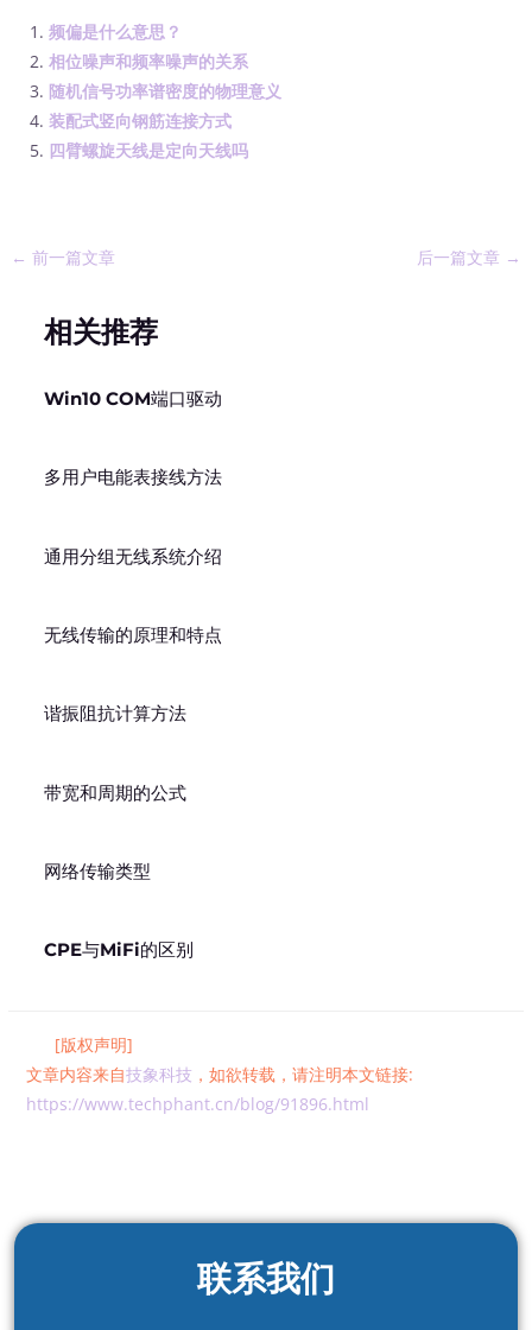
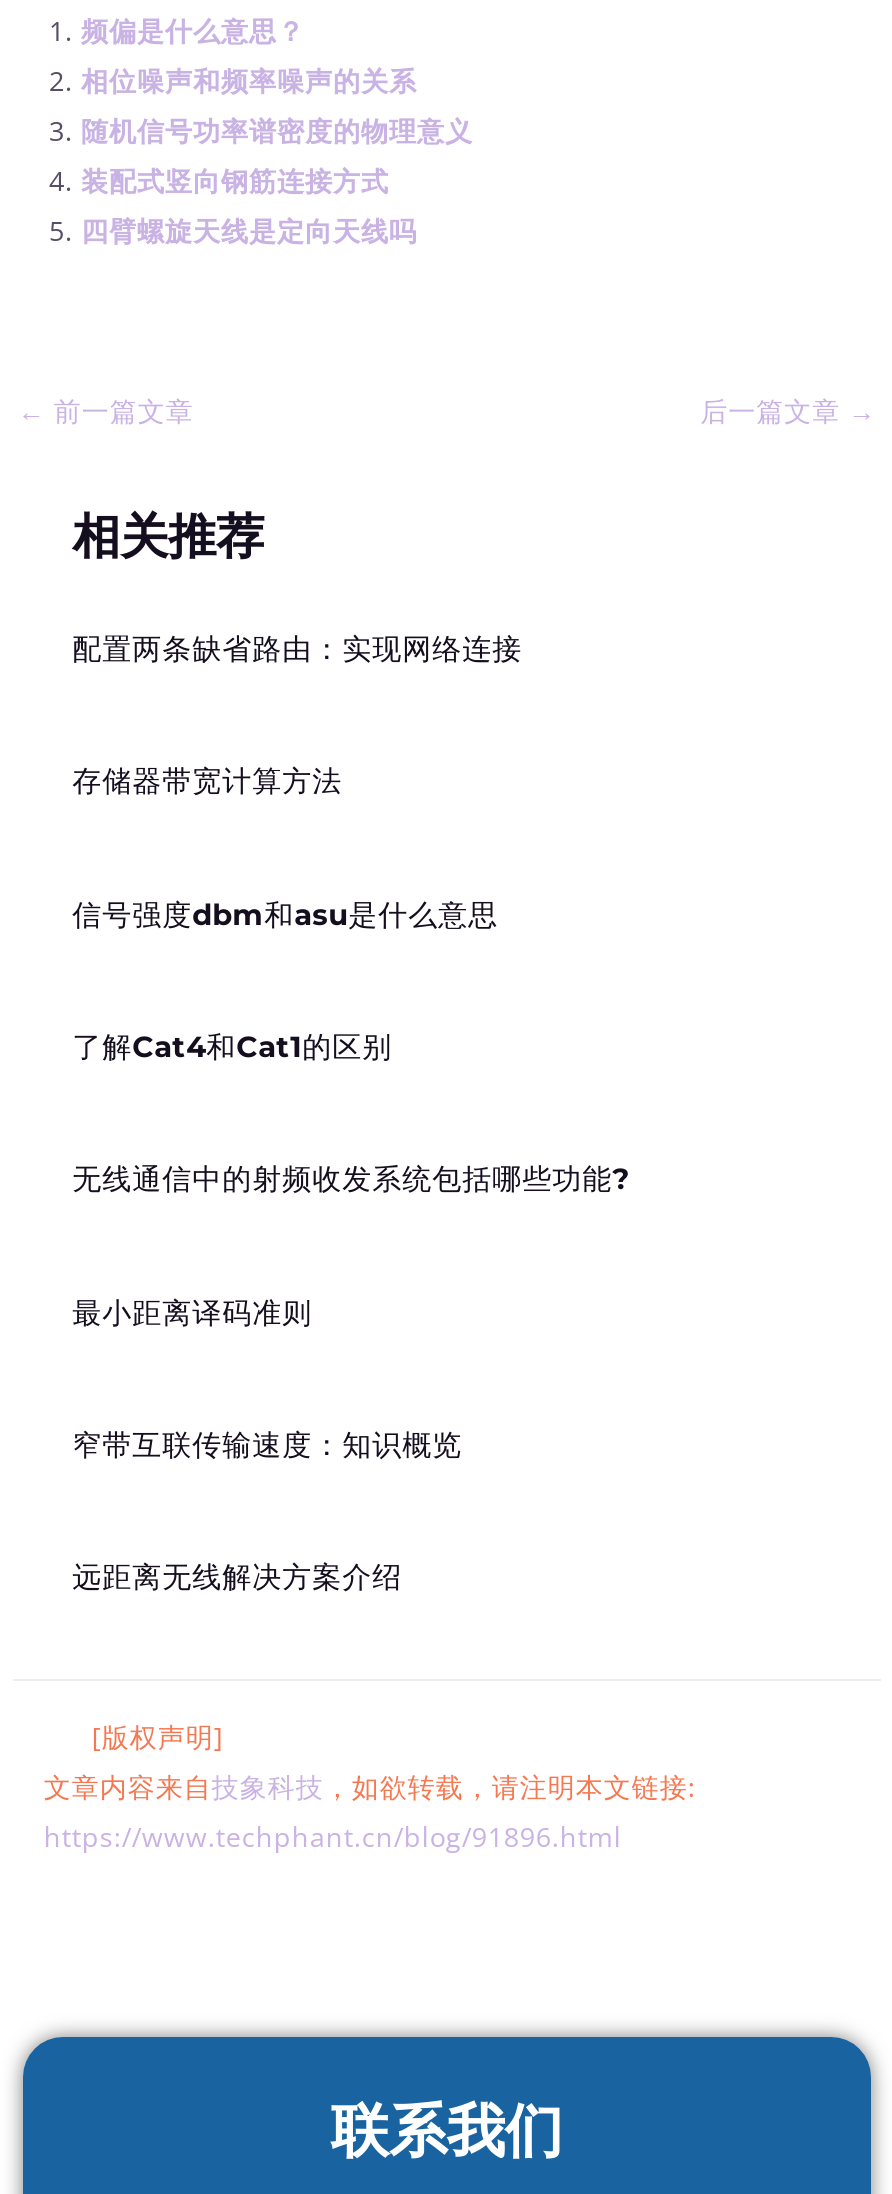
[43,388,222,409] Win10 COM端口驱动 -> [72,631,522,667] 配置两条缺省路由：实现网络连接
[43,467,222,488] 多用户电能表接线方法 -> [72,763,342,799] 存储器带宽计算方法
[43,546,222,567] 通用分组无线系统介绍 -> [72,896,498,932] 信号强度dbm和asu是什么意思
[43,625,222,646] 无线传输的原理和特点 -> [72,1029,392,1065] 了解Cat4和Cat1的区别
[43,703,186,725] 谐振阻抗计算方法 -> [72,1161,630,1197] 无线通信中的射频收发系统包括哪些功能?
[43,782,186,803] 带宽和周期的公式 -> [72,1294,312,1330] 最小距离译码准则
[43,861,150,882] 网络传输类型 -> [72,1427,462,1463] 窄带互联传输速度：知识概览
[43,940,193,961] CPE与MiFi的区别 -> [72,1559,402,1595] 远距离无线解决方案介绍

